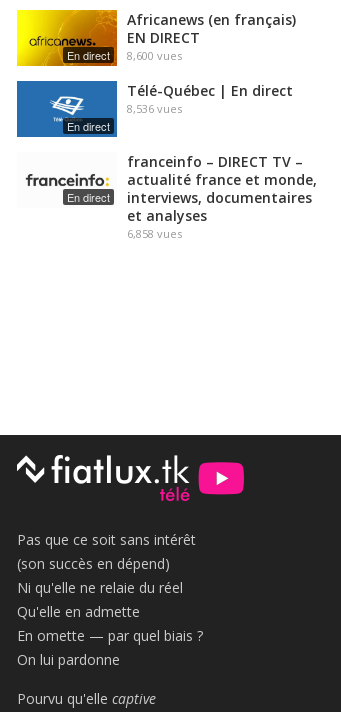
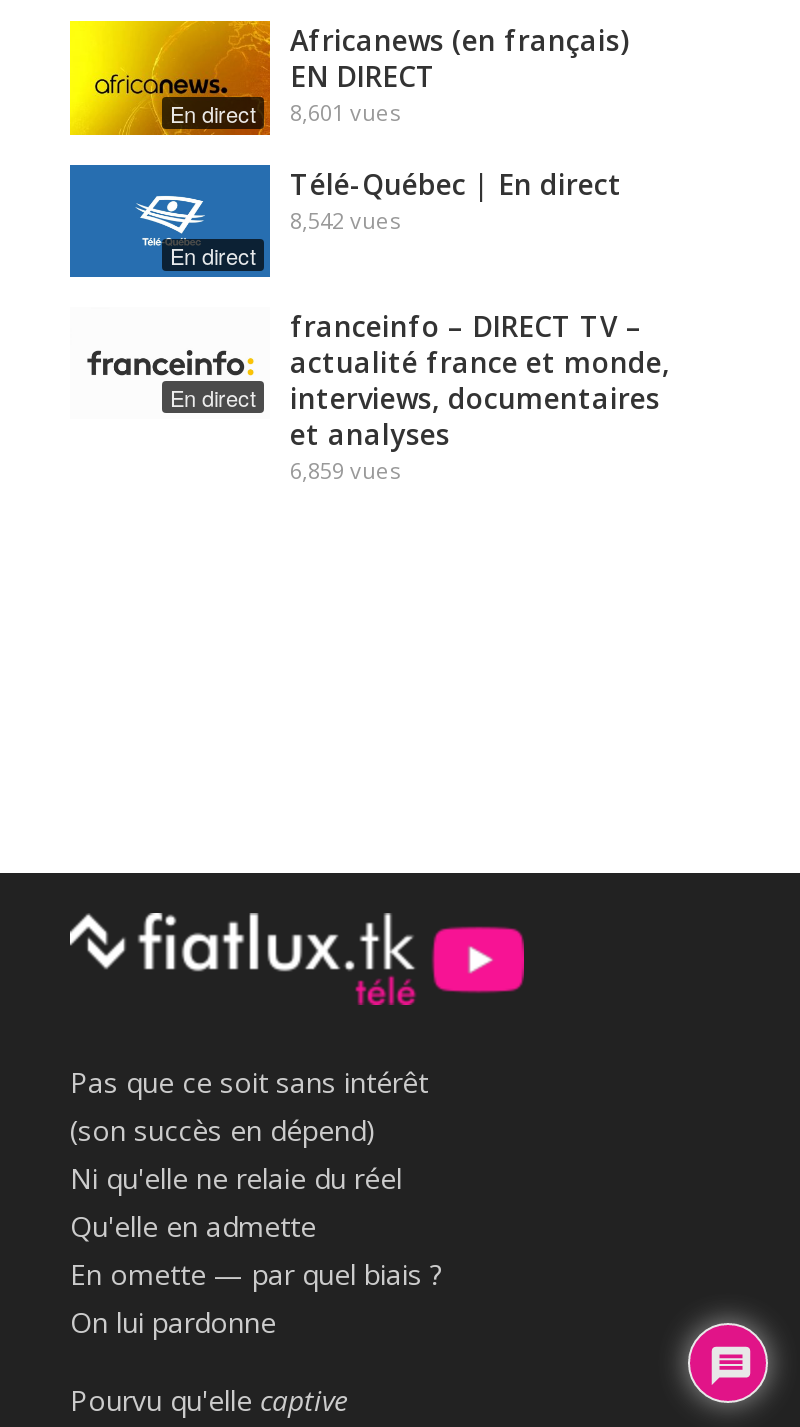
[67,47,182,63] En direct 8,600 vues -> [170,97,400,129] En direct 8,601 vues
[127,101,182,116] 8,536 vues -> [290,205,400,235] 8,542 vues
[127,226,182,241] 6,858 vues -> [290,455,400,485] 6,859 vues
none -> [680,1315,776,1411] [image]

